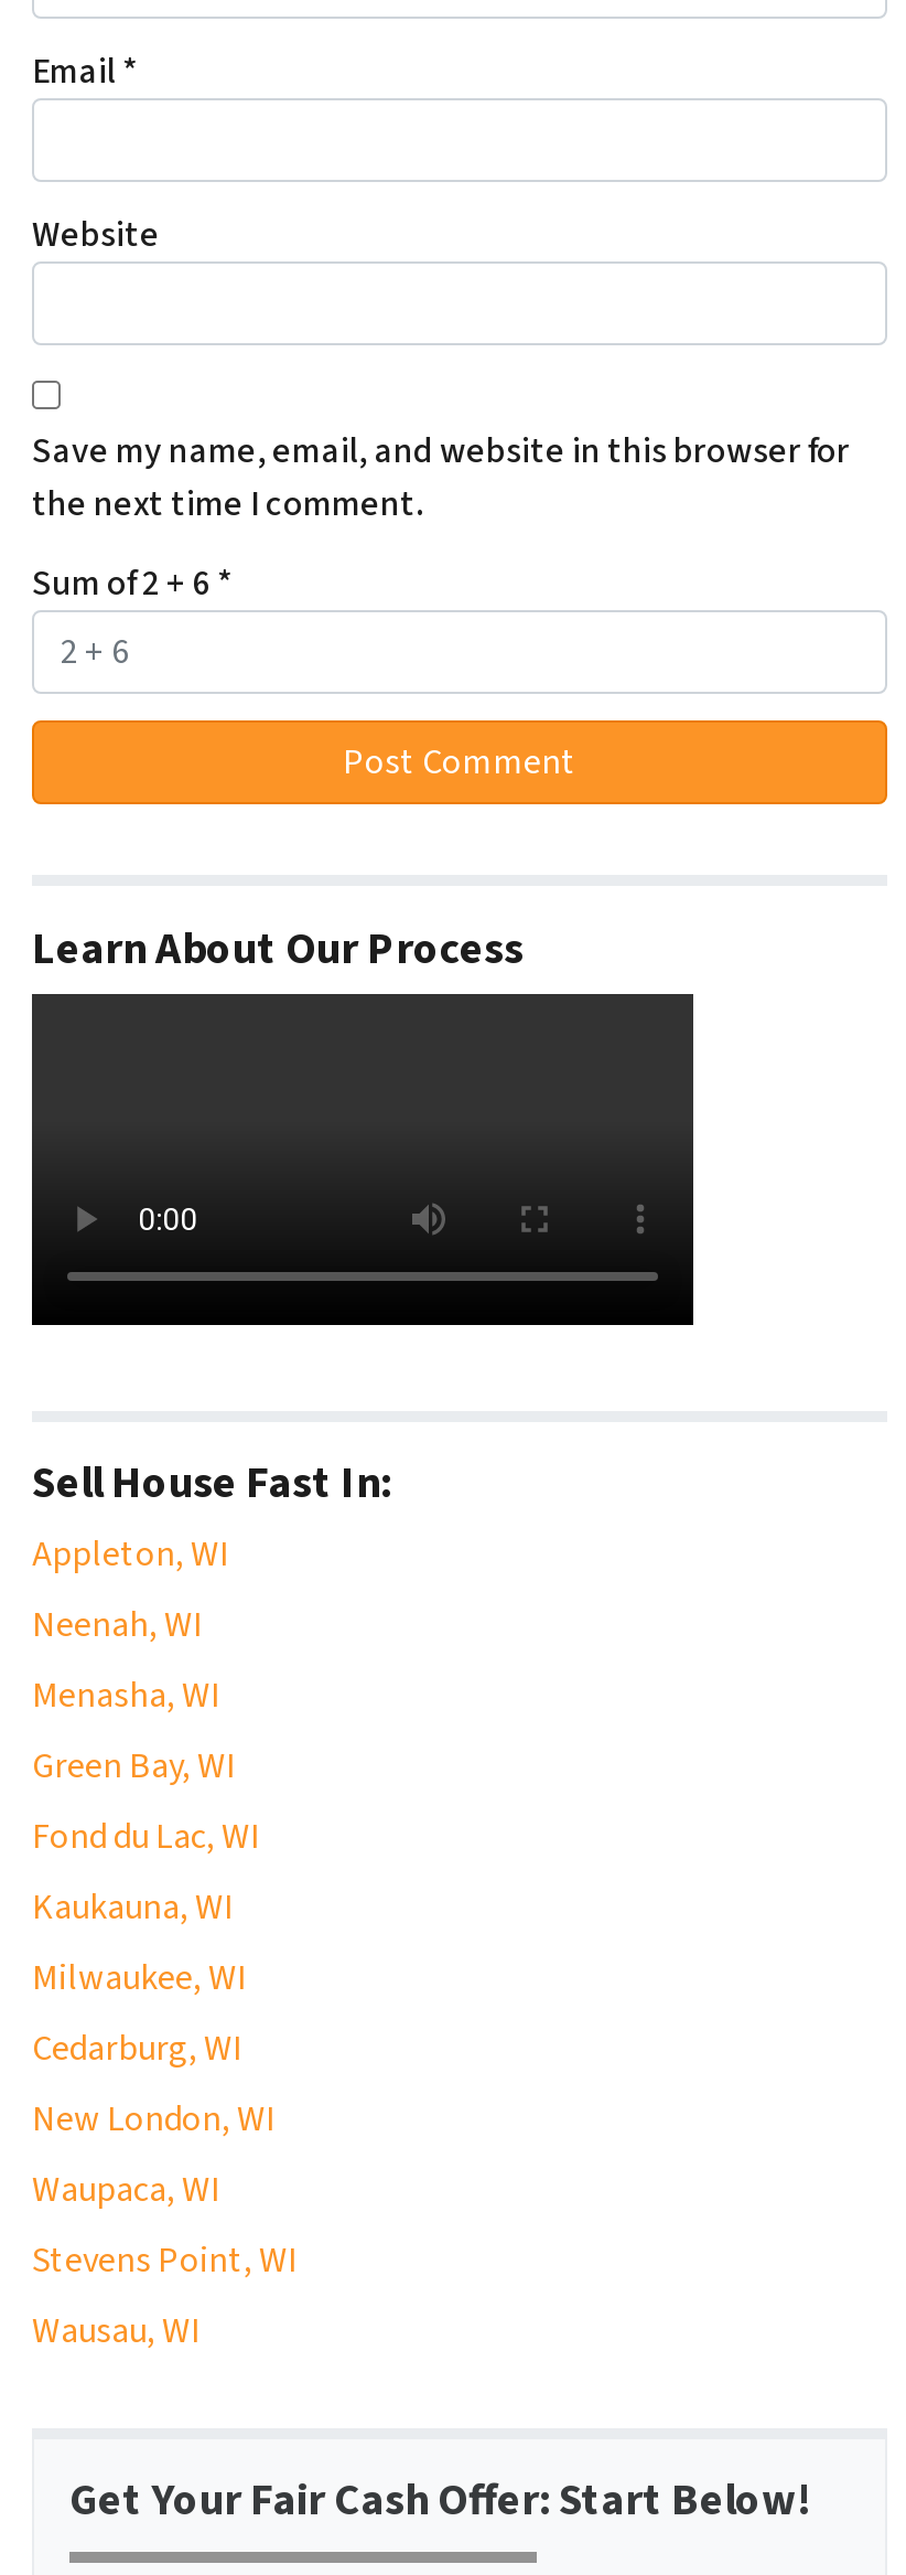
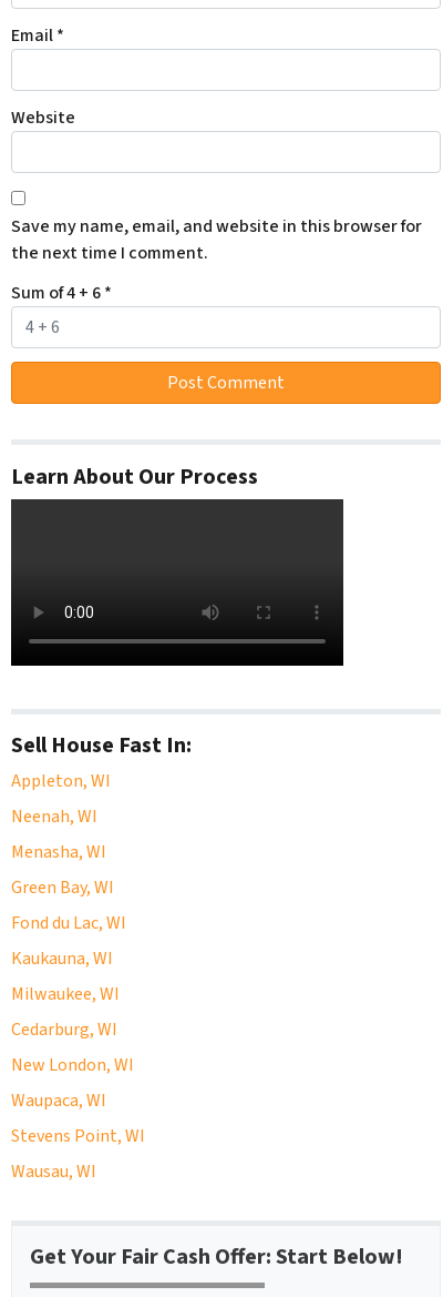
[32,560,233,608] Sum of 2 + 6 * -> [11,281,112,305] Sum of 4 + 6 *

